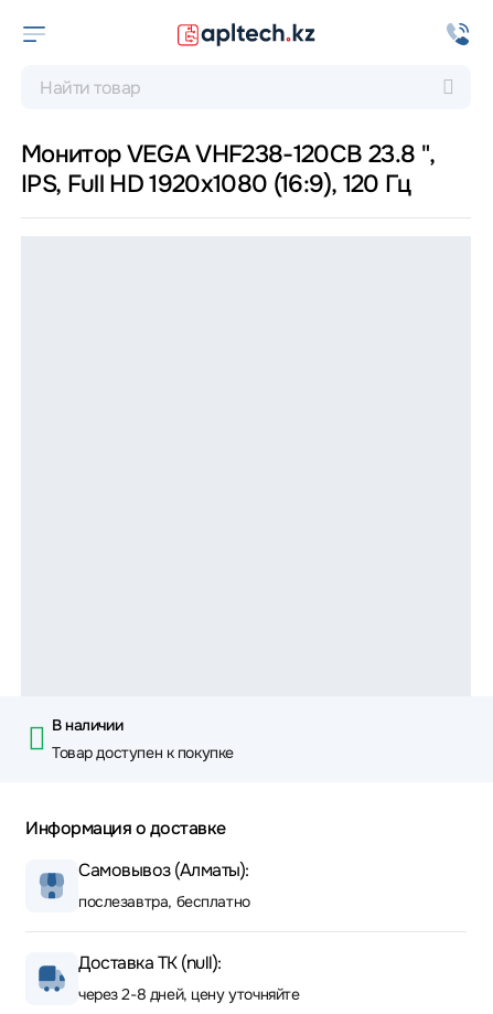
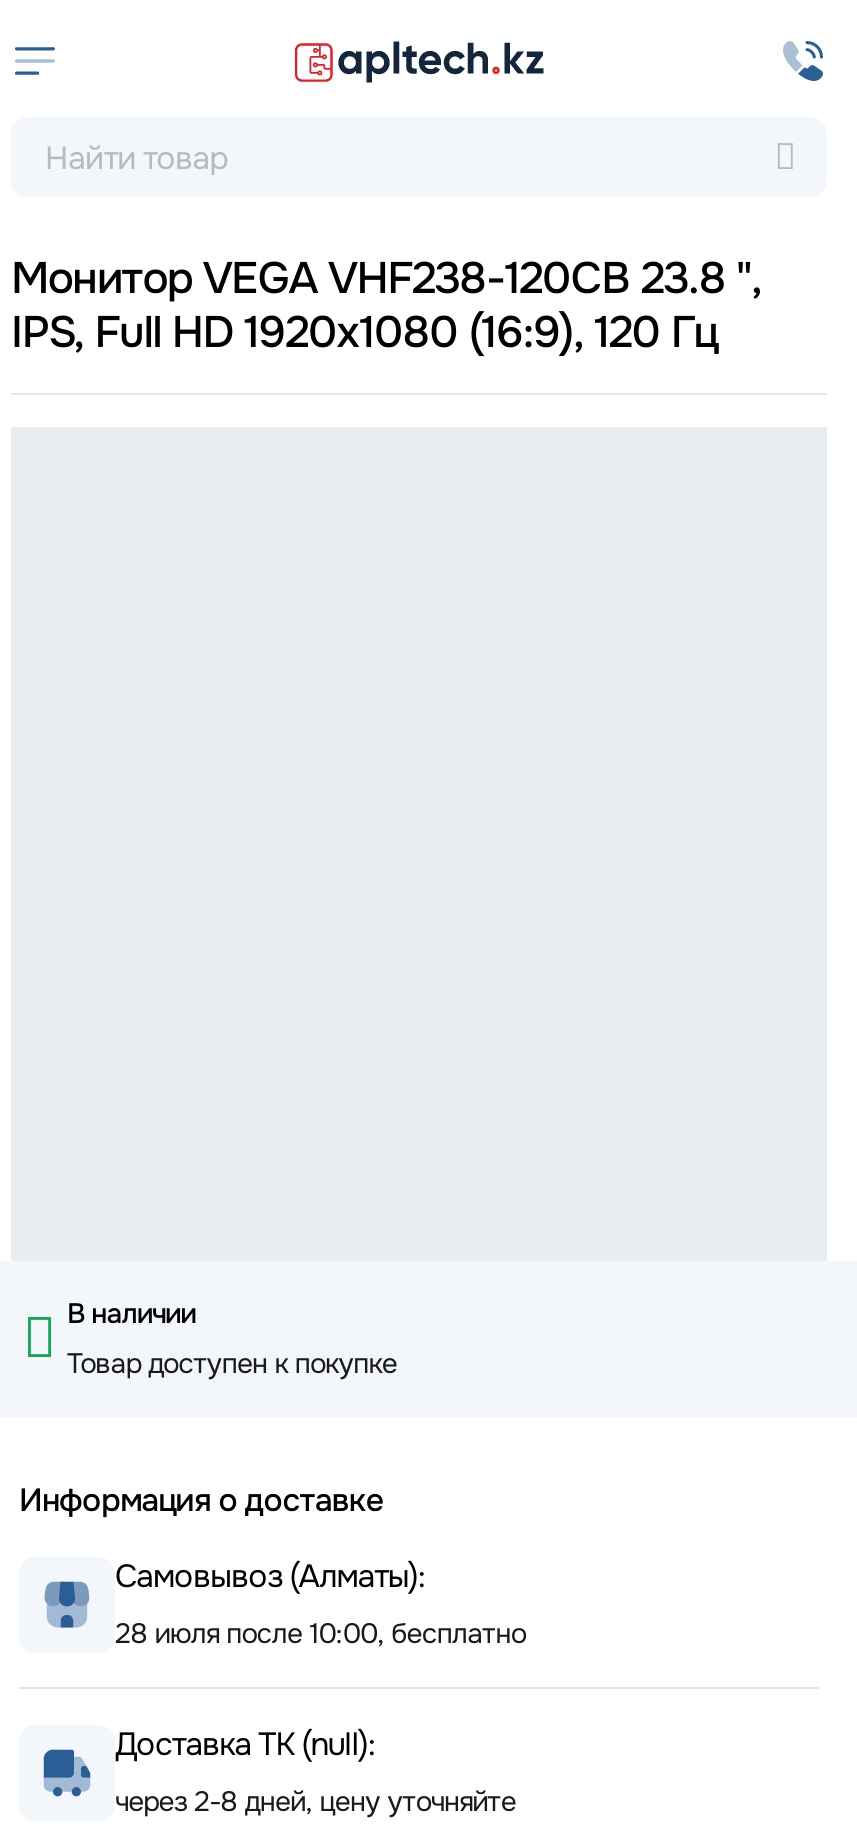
[78,892,250,911] послезавтра, бесплатно -> [115,1615,526,1651] 28 июля после 10:00, бесплатно

